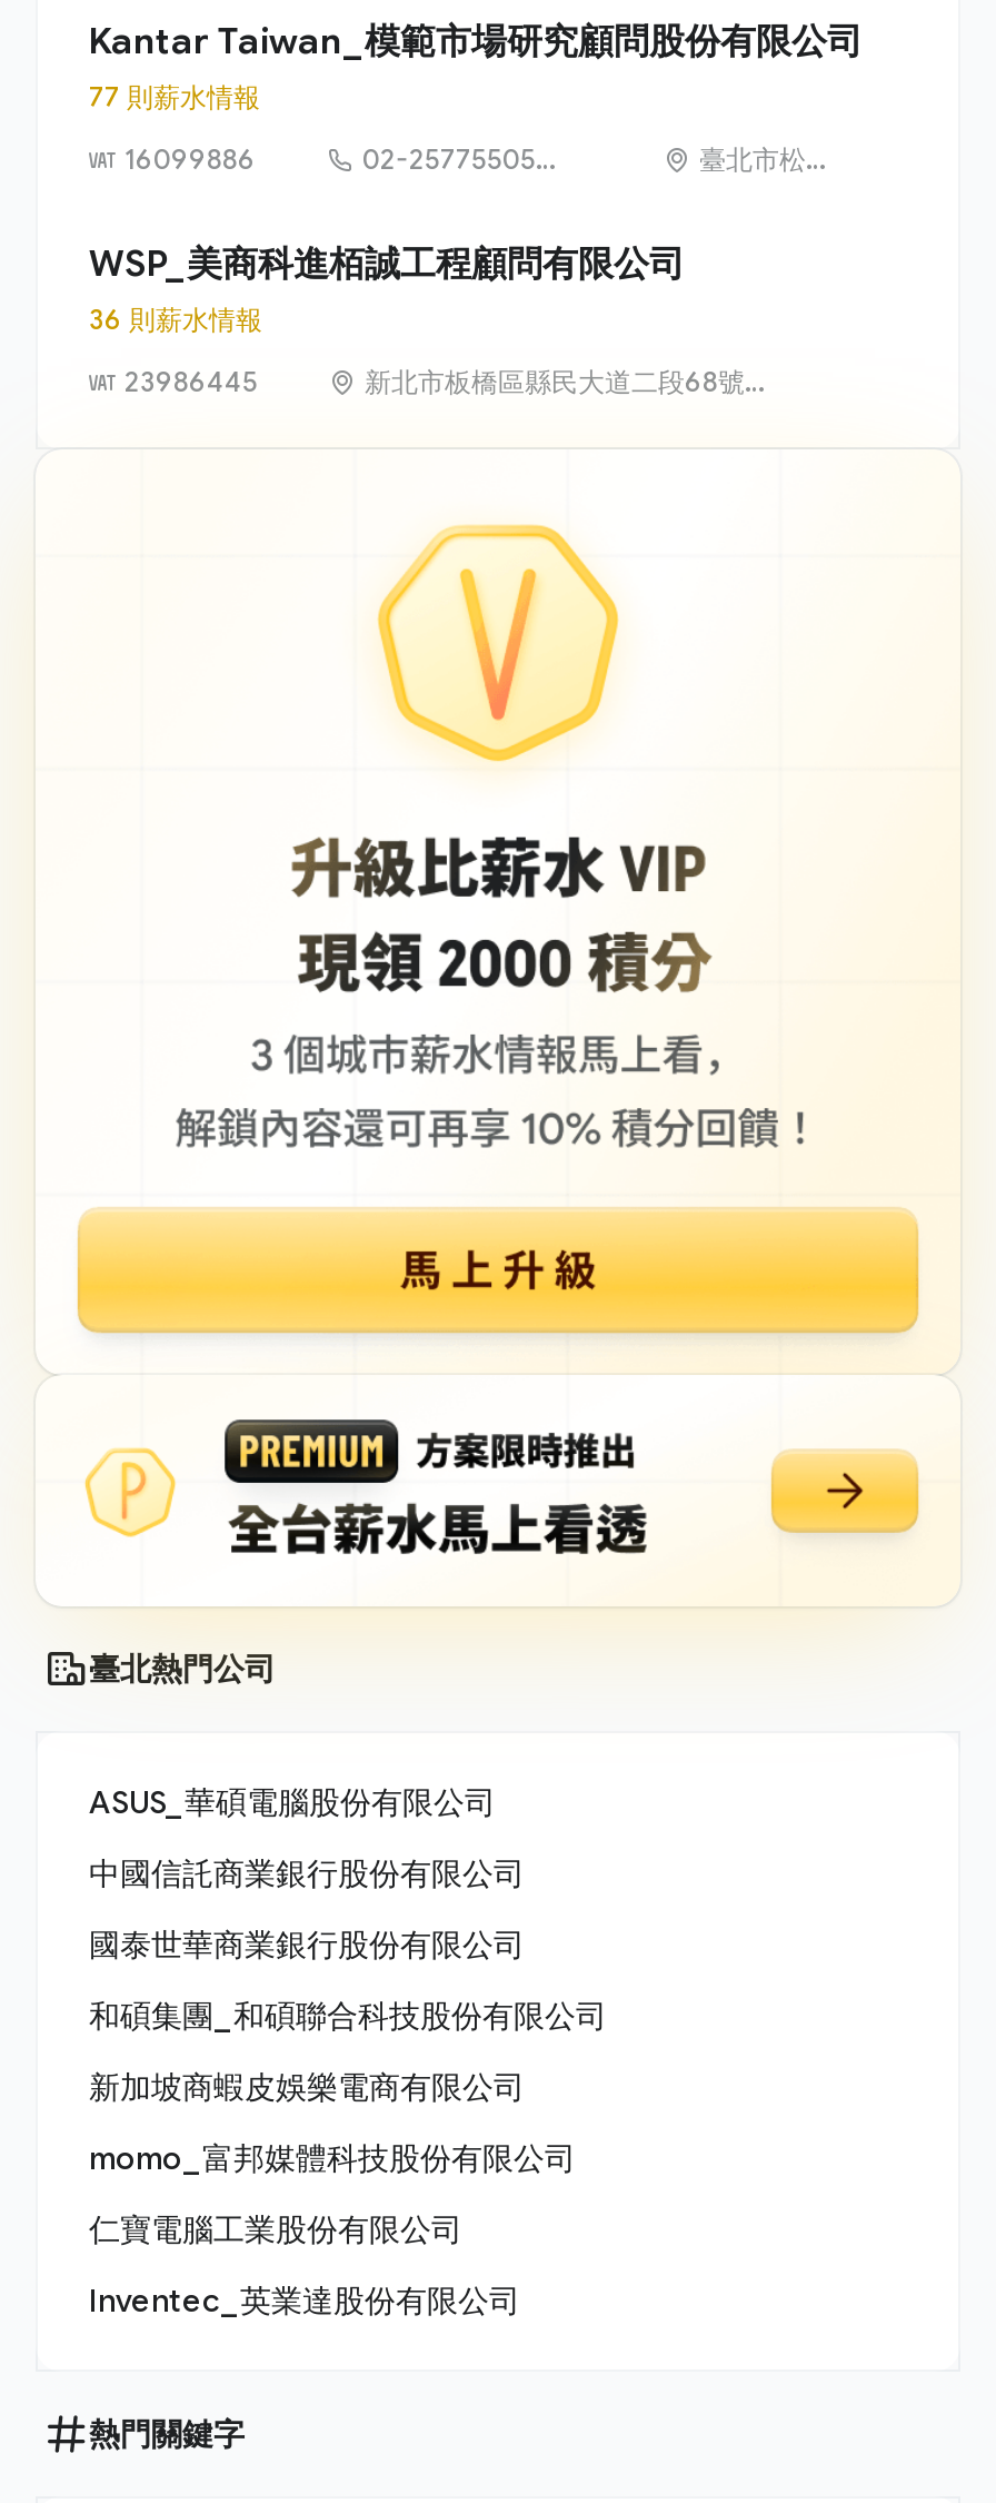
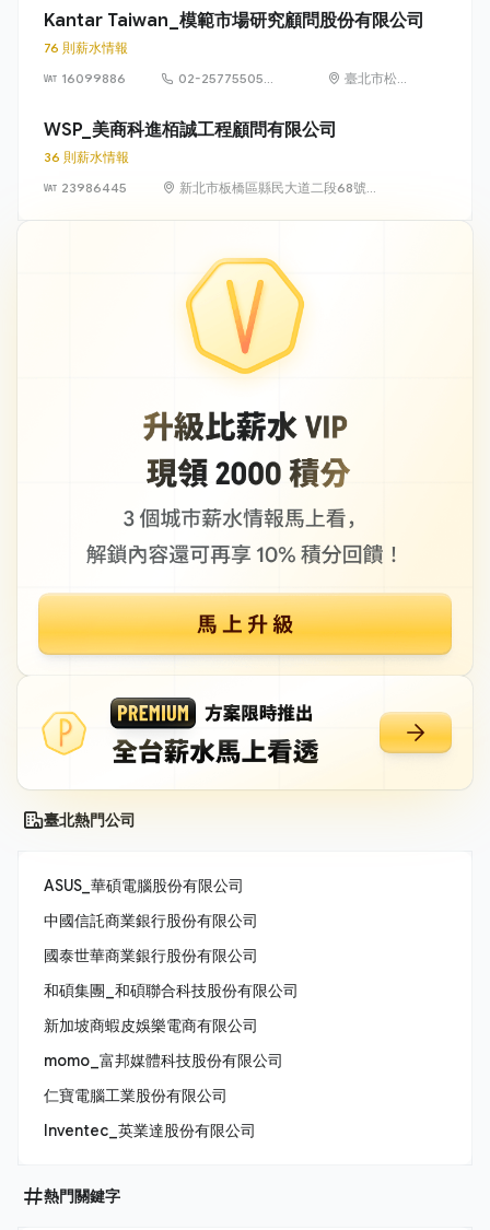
[89,80,260,114] 77 則薪水情報 -> [44,39,128,56] 76 則薪水情報

